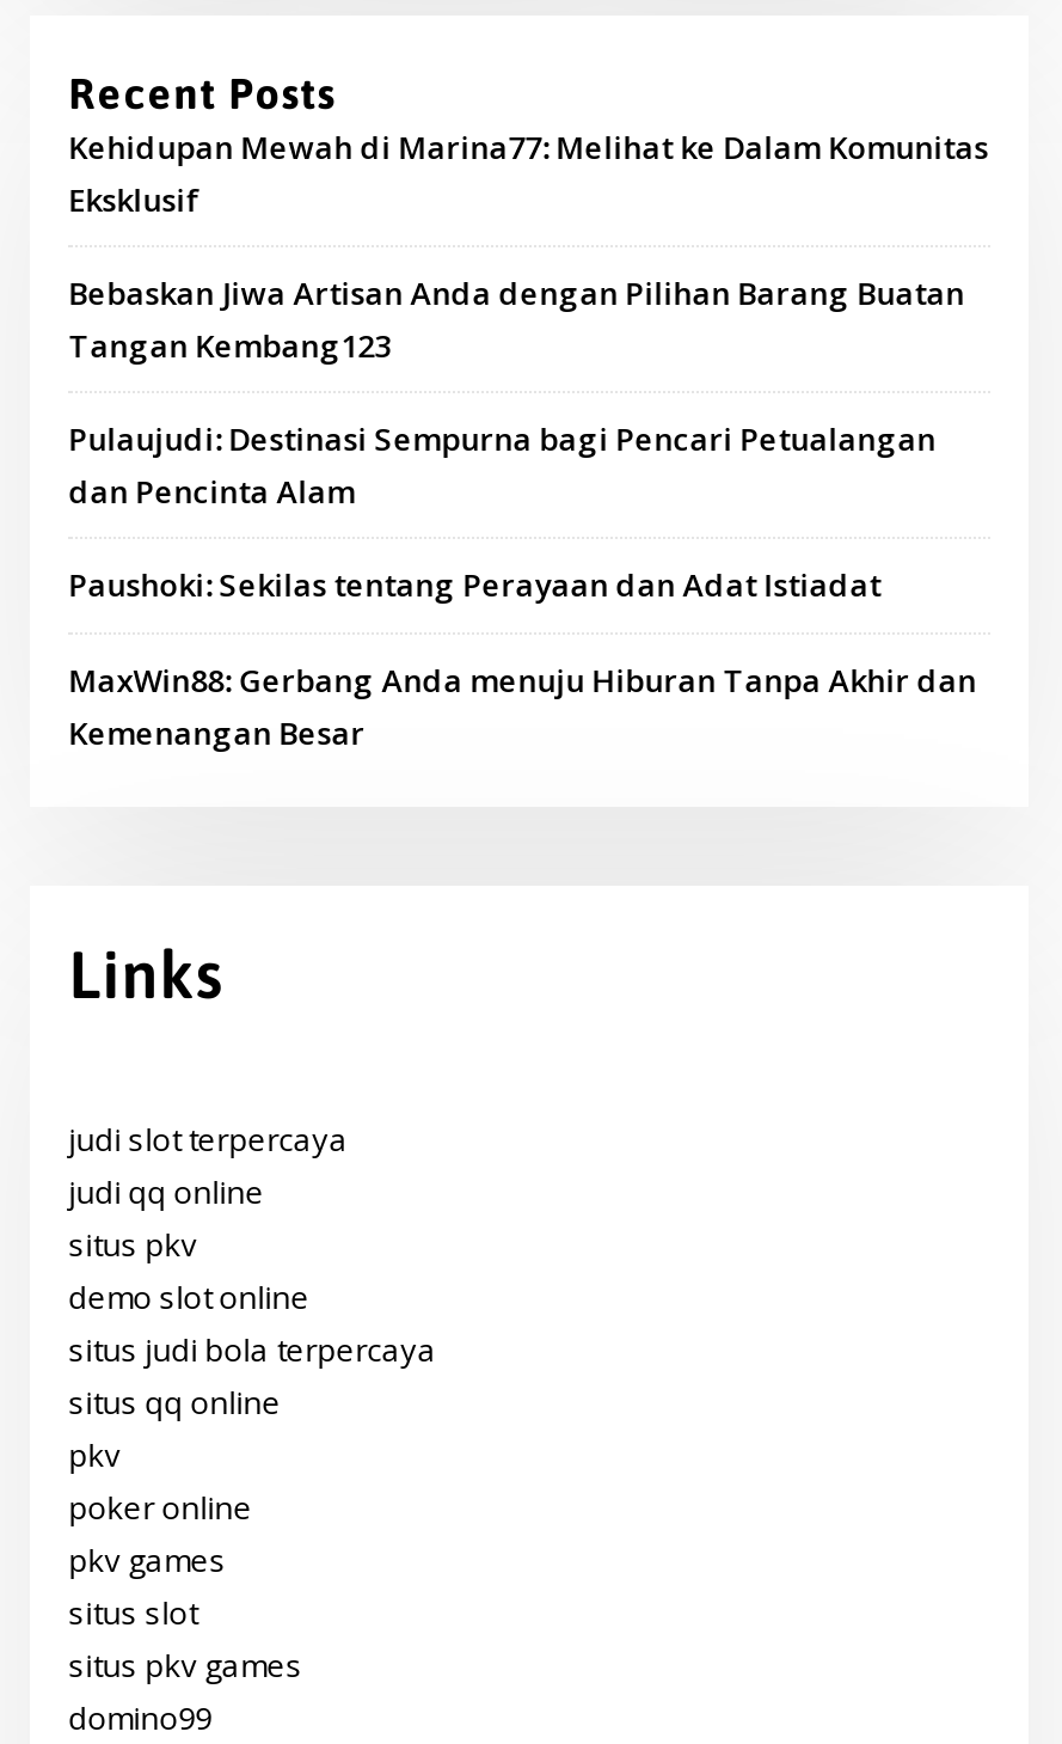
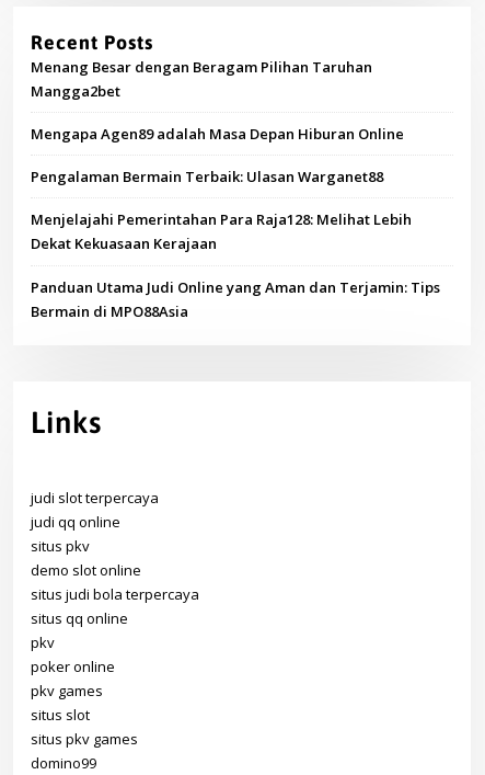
[69,125,988,220] Kehidupan Mewah di Marina77: Melihat ke Dalam Komunitas | Eksklusif -> [31,57,372,101] Menang Besar dengan Beragam Pilihan Taruhan | Mangga2bet
[69,271,965,367] Bebaskan Jiwa Artisan Anda dengan Pilihan Barang Buatan | Tangan Kembang123 -> [31,124,404,143] Mengapa Agen89 adalah Masa Depan Hiburan Online
[69,418,936,513] Pulaujudi: Destinasi Sempurna bagi Pencari Petualangan | dan Pencinta Alam -> [31,167,383,187] Pengalaman Bermain Terbaik: Ulasan Warganet88
[69,564,881,607] Paushoki: Sekilas tentang Perayaan dan Adat Istiadat -> [31,210,412,254] Menjelajahi Pemerintahan Para Raja128: Melihat Lebih | Dekat Kekuasaan Kerajaan
[69,658,976,754] MaxWin88: Gerbang Anda menuju Hiburan Tanpa Akhir dan | Kemenangan Besar -> [31,277,440,321] Panduan Utama Judi Online yang Aman dan Terjamin: Tips | Bermain di MPO88Asia

